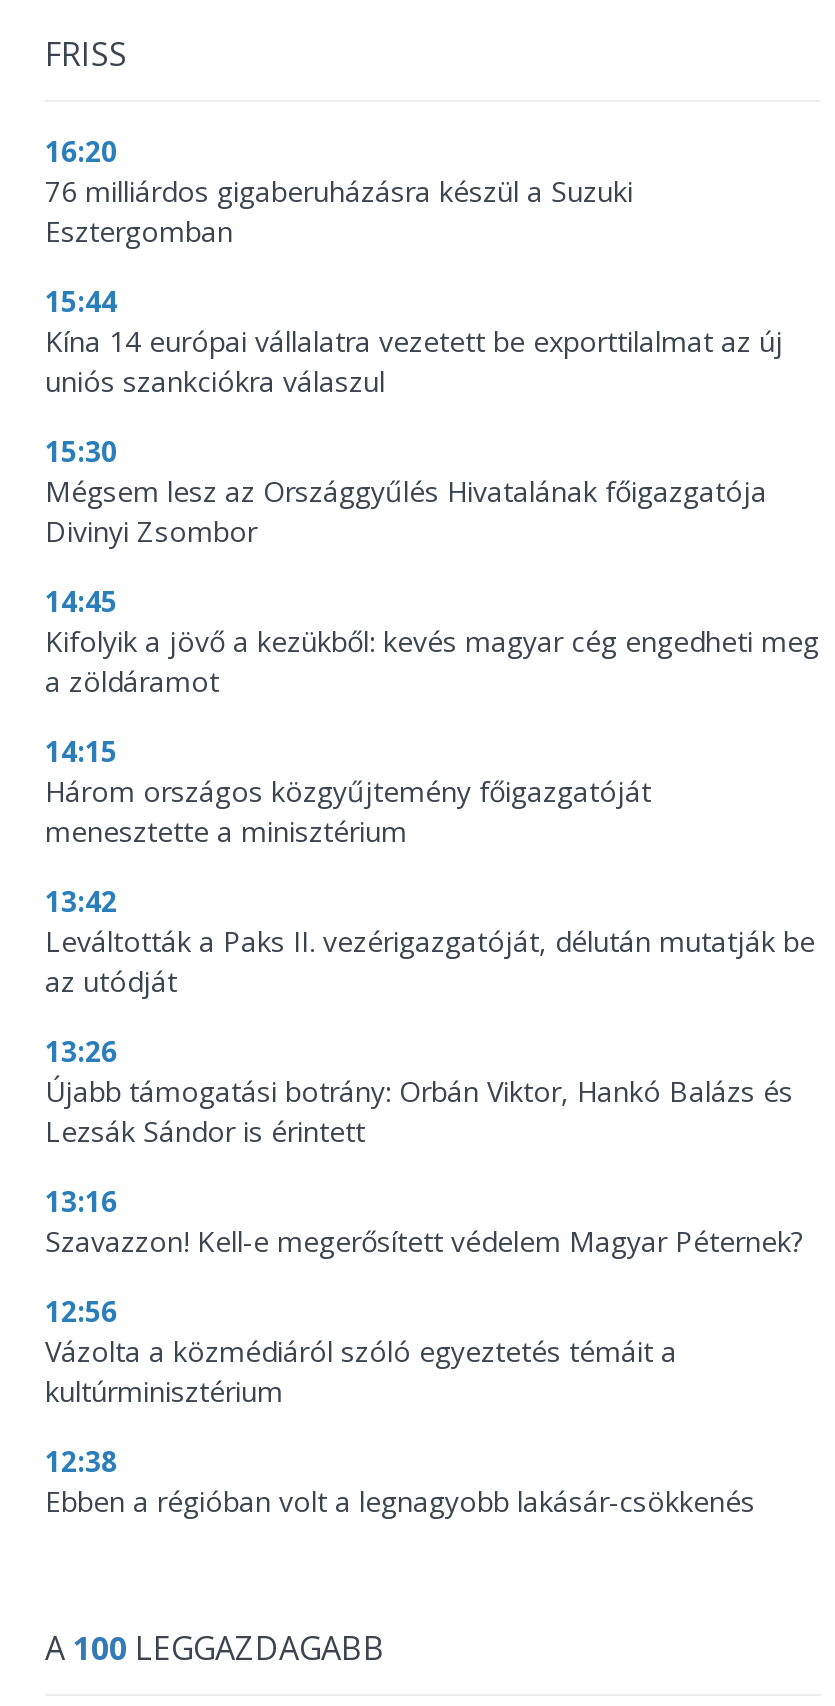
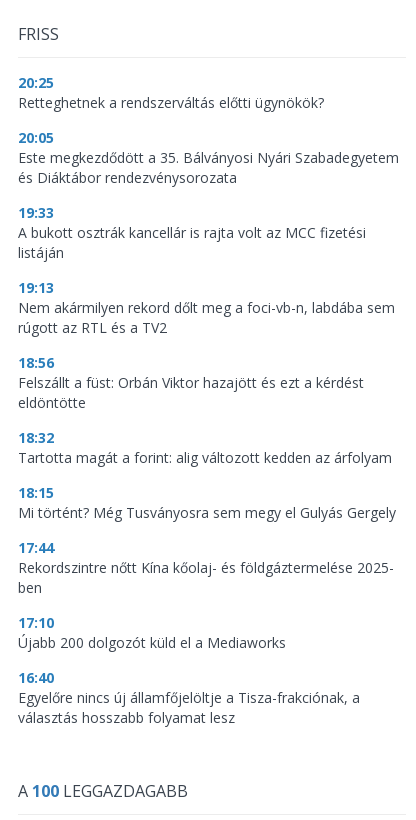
[45,132,633,250] 16:20 | 76 milliárdos gigaberuházásra készül a Suzuki | Esztergomban -> [18,73,324,112] 20:25 | Retteghetnek a rendszerváltás előtti ügynökök?
[45,282,783,400] 15:44 | Kína 14 európai vállalatra vezetett be exporttilalmat az új | uniós szankciókra válaszul -> [18,128,399,187] 20:05 | Este megkezdődött a 35. Bálványosi Nyári Szabadegyetem | és Diáktábor rendezvénysorozata
[45,432,767,550] 15:30 | Mégsem lesz az Országgyűlés Hivatalának főigazgatója | Divinyi Zsombor -> [18,203,366,262] 19:33 | A bukott osztrák kancellár is rajta volt az MCC fizetési | listáján
[45,582,819,700] 14:45 | Kifolyik a jövő a kezükből: kevés magyar cég engedheti meg | a zöldáramot -> [18,278,395,337] 19:13 | Nem akármilyen rekord dőlt meg a foci-vb-n, labdába sem | rúgott az RTL és a TV2
[45,732,651,850] 14:15 | Három országos közgyűjtemény főigazgatóját | menesztette a minisztérium -> [18,353,364,412] 18:56 | Felszállt a füst: Orbán Viktor hazajött és ezt a kérdést | eldöntötte
[45,882,815,1000] 13:42 | Leváltották a Paks II. vezérigazgatóját, délután mutatják be | az utódját -> [18,428,392,467] 18:32 | Tartotta magát a forint: alig változott kedden az árfolyam
[45,1032,793,1150] 13:26 | Újabb támogatási botrány: Orbán Viktor, Hankó Balázs és | Lezsák Sándor is érintett -> [18,483,396,522] 18:15 | Mi történt? Még Tusványosra sem megy el Gulyás Gergely
[45,1182,803,1260] 13:16 | Szavazzon! Kell-e megerősített védelem Magyar Péternek? -> [18,538,394,597] 17:44 | Rekordszintre nőtt Kína kőolaj- és földgáztermelése 2025- | ben
[45,1292,677,1410] 12:56 | Vázolta a közmédiáról szóló egyeztetés témáit a | kultúrminisztérium -> [18,613,286,652] 17:10 | Újabb 200 dolgozót küld el a Mediaworks
[45,1442,755,1520] 12:38 | Ebben a régióban volt a legnagyobb lakásár-csökkenés -> [18,668,360,727] 16:40 | Egyelőre nincs új államfőjelöltje a Tisza-frakciónak, a | választás hosszabb folyamat lesz

